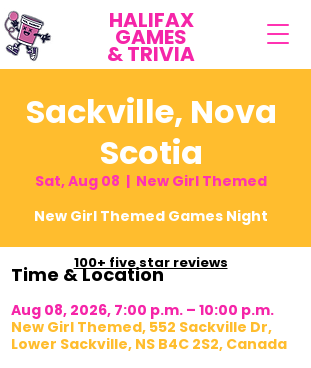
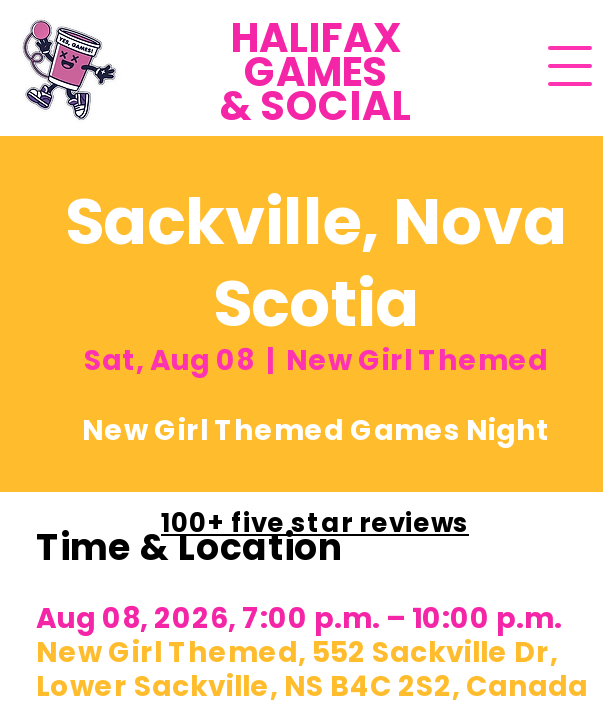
[107,40,195,68] & TRIVIA -> [220,78,412,134] & SOCIAL

